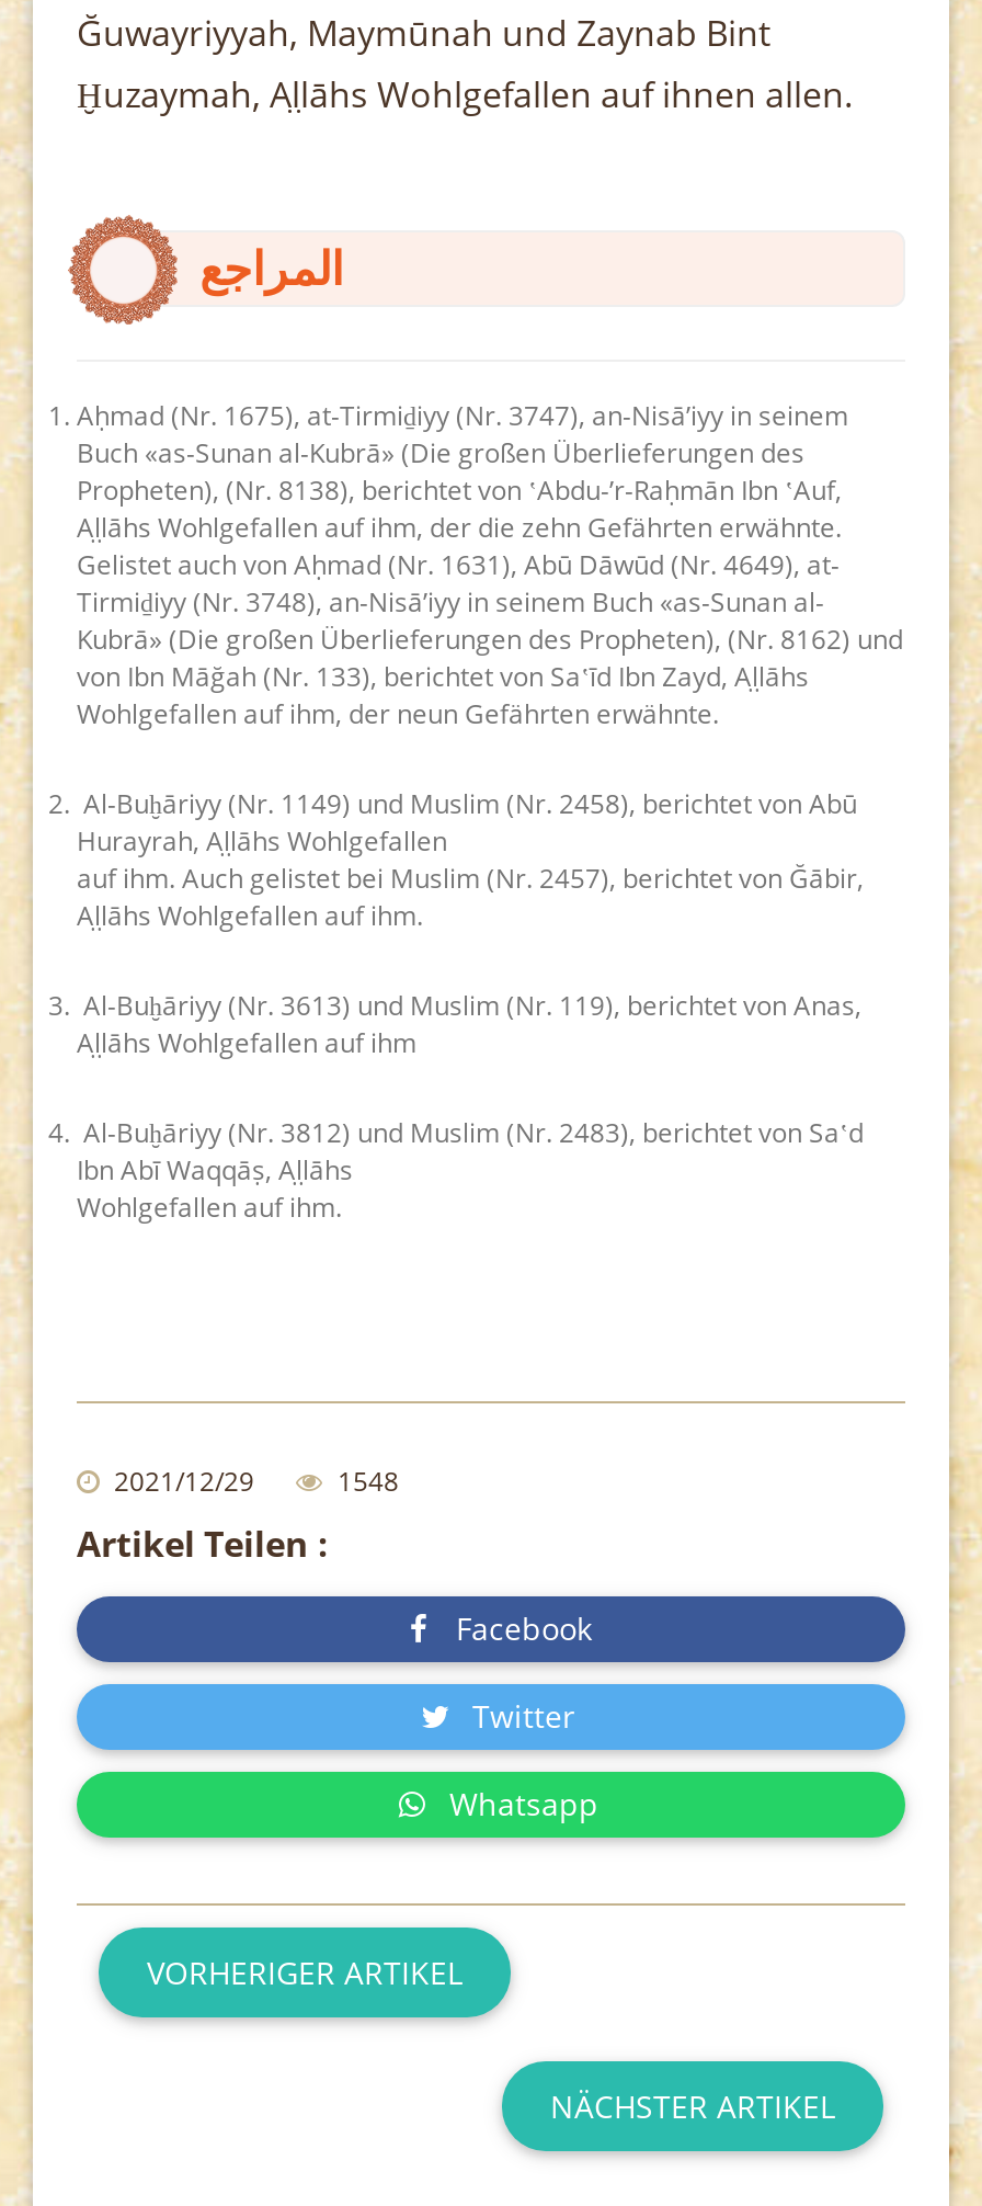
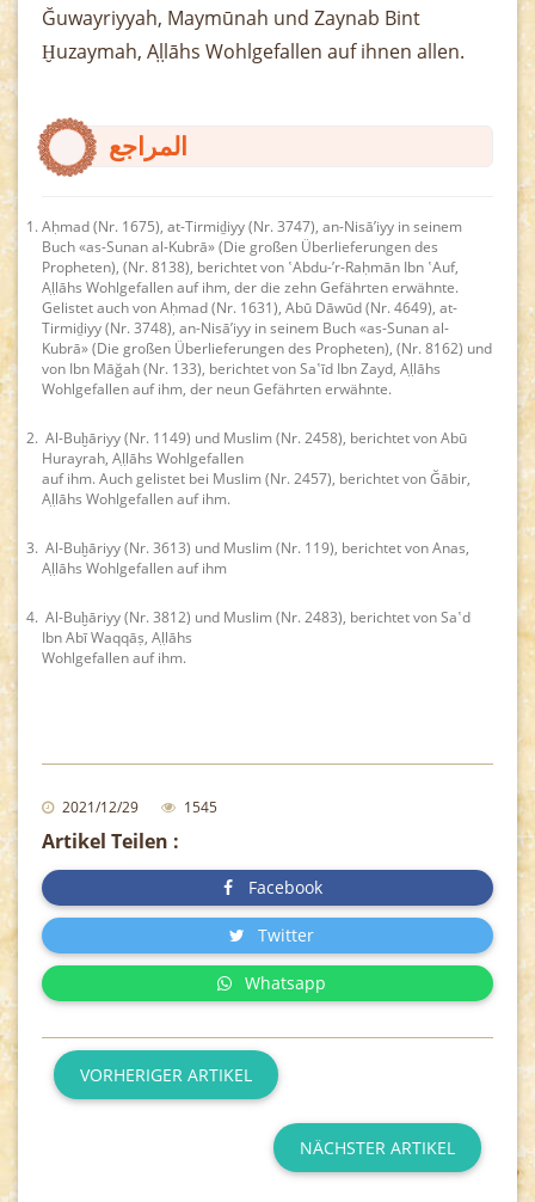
[338,1463,399,1500] 1548 -> [184,797,217,817] 1545

